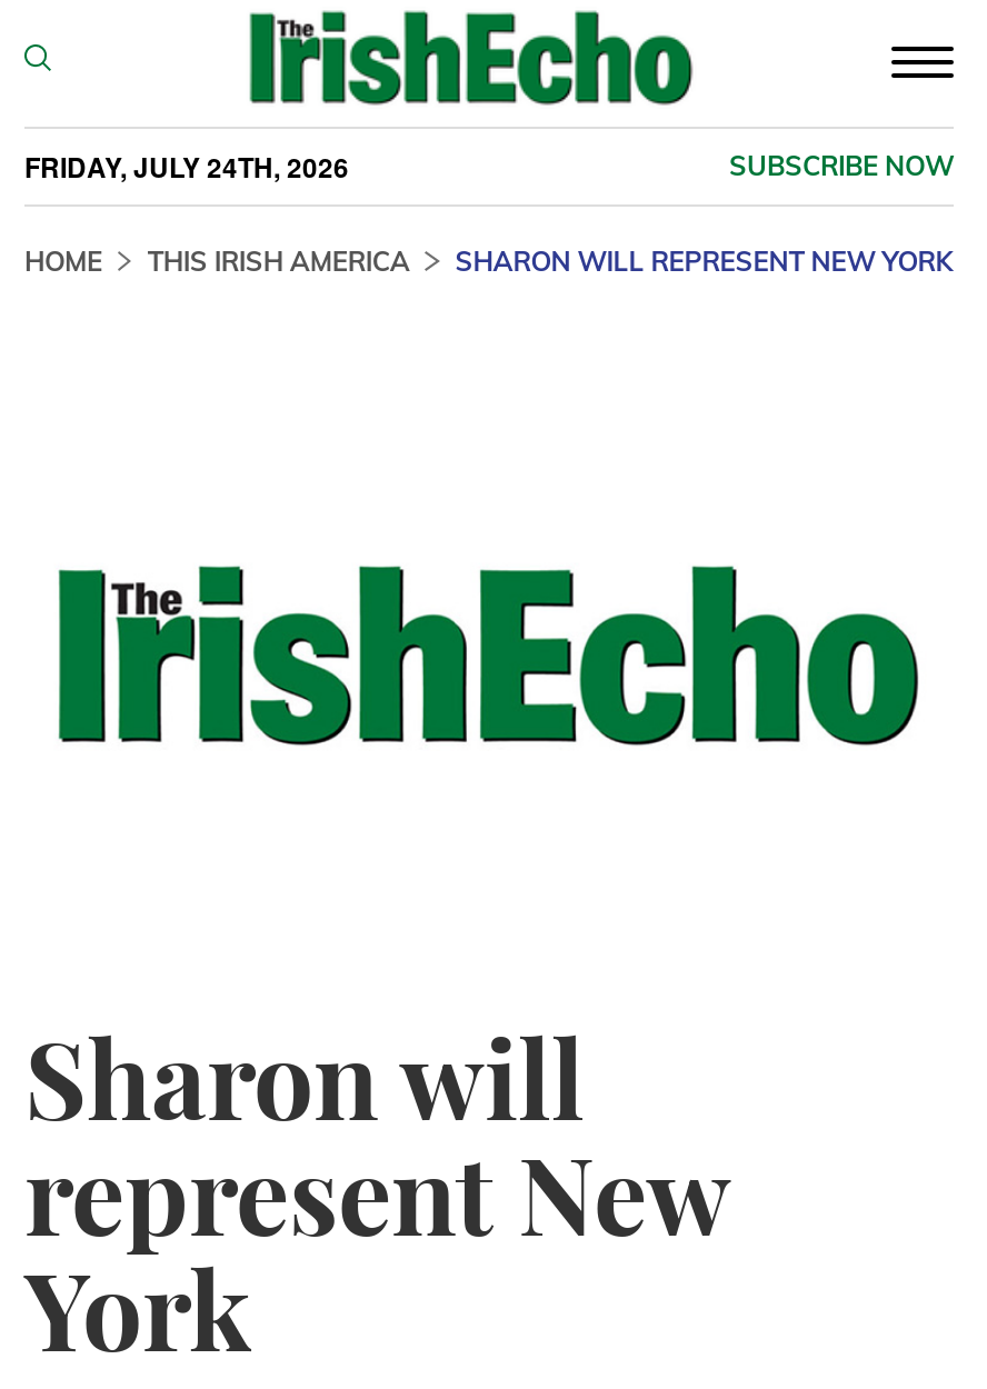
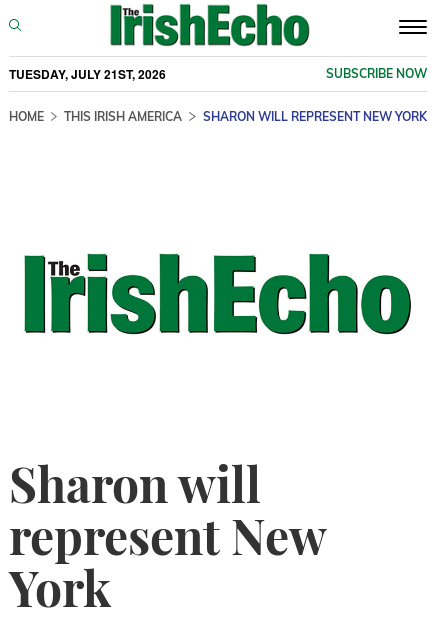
[24,146,349,186] FRIDAY, JULY 24TH, 2026 -> [9,65,166,83] TUESDAY, JULY 21ST, 2026

